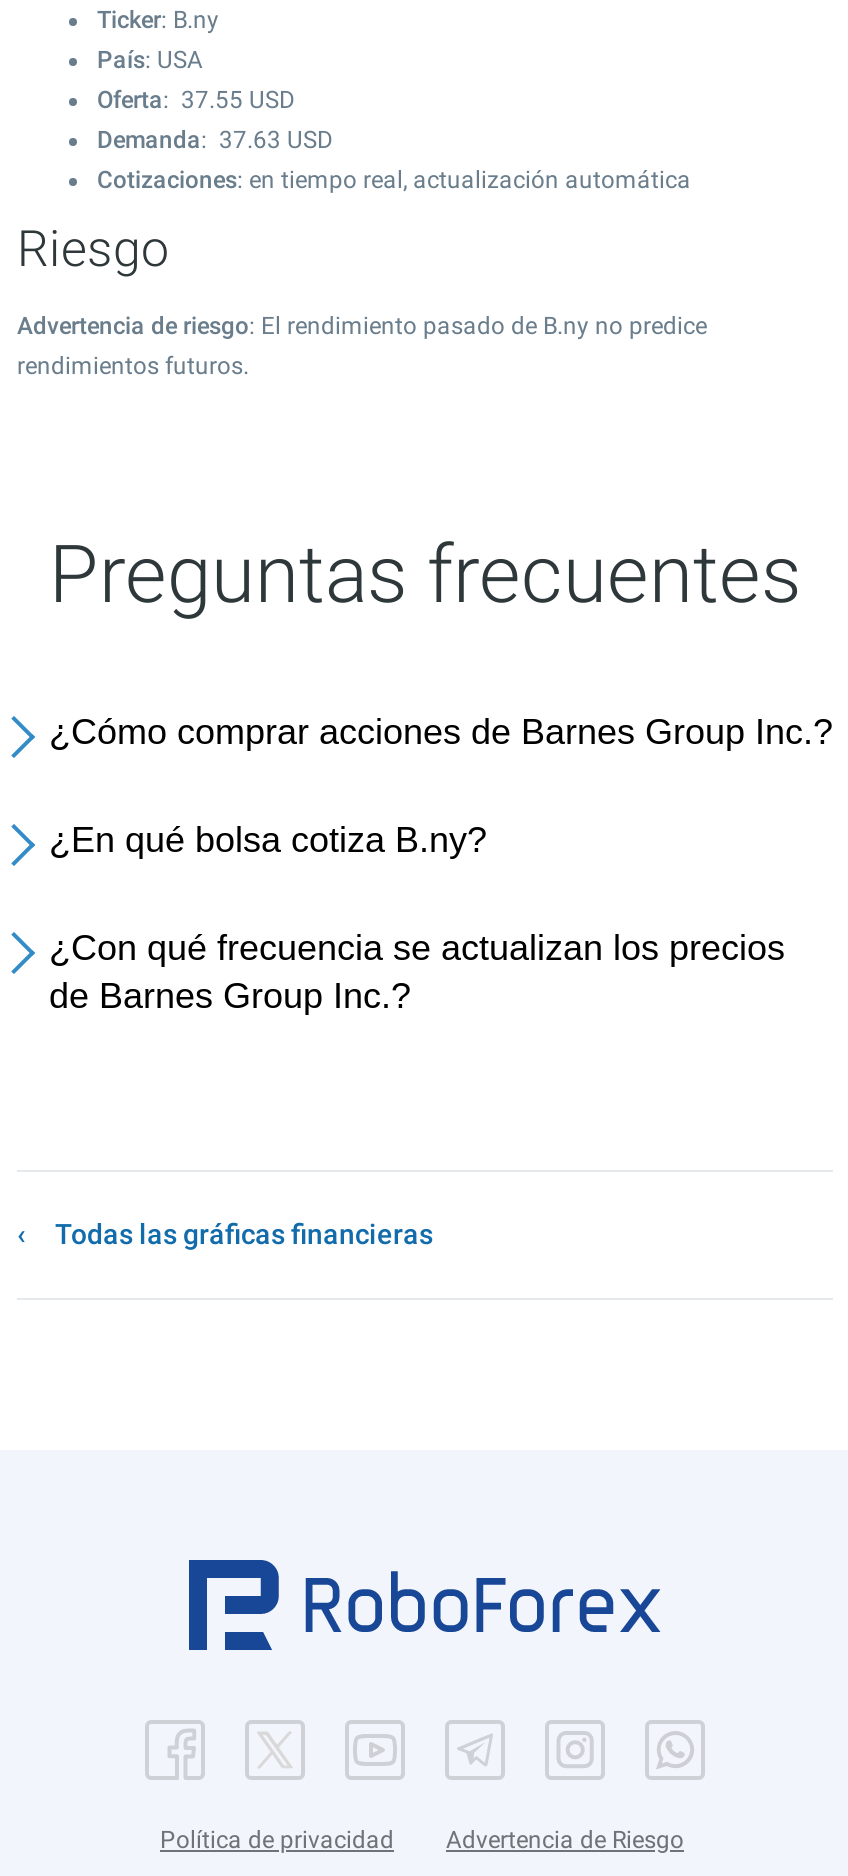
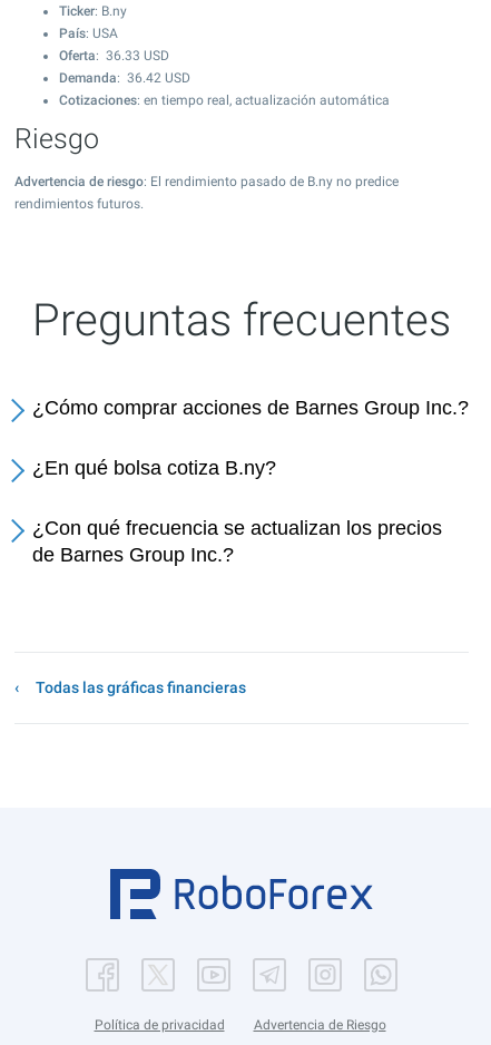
[97,86,295,114] Oferta: 37.55 USD -> [59,48,169,64] Oferta: 36.33 USD
[97,126,333,154] Demanda: 37.63 USD -> [59,70,190,86] Demanda: 36.42 USD

